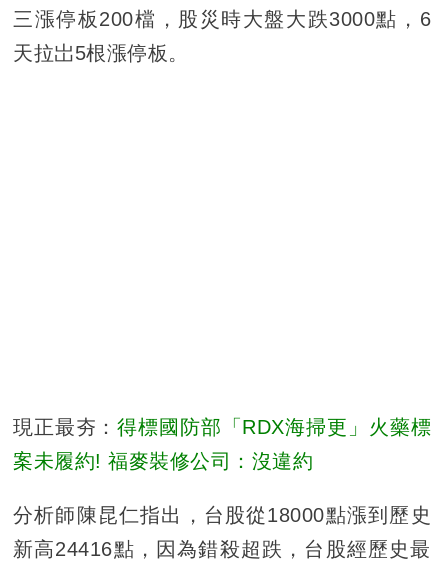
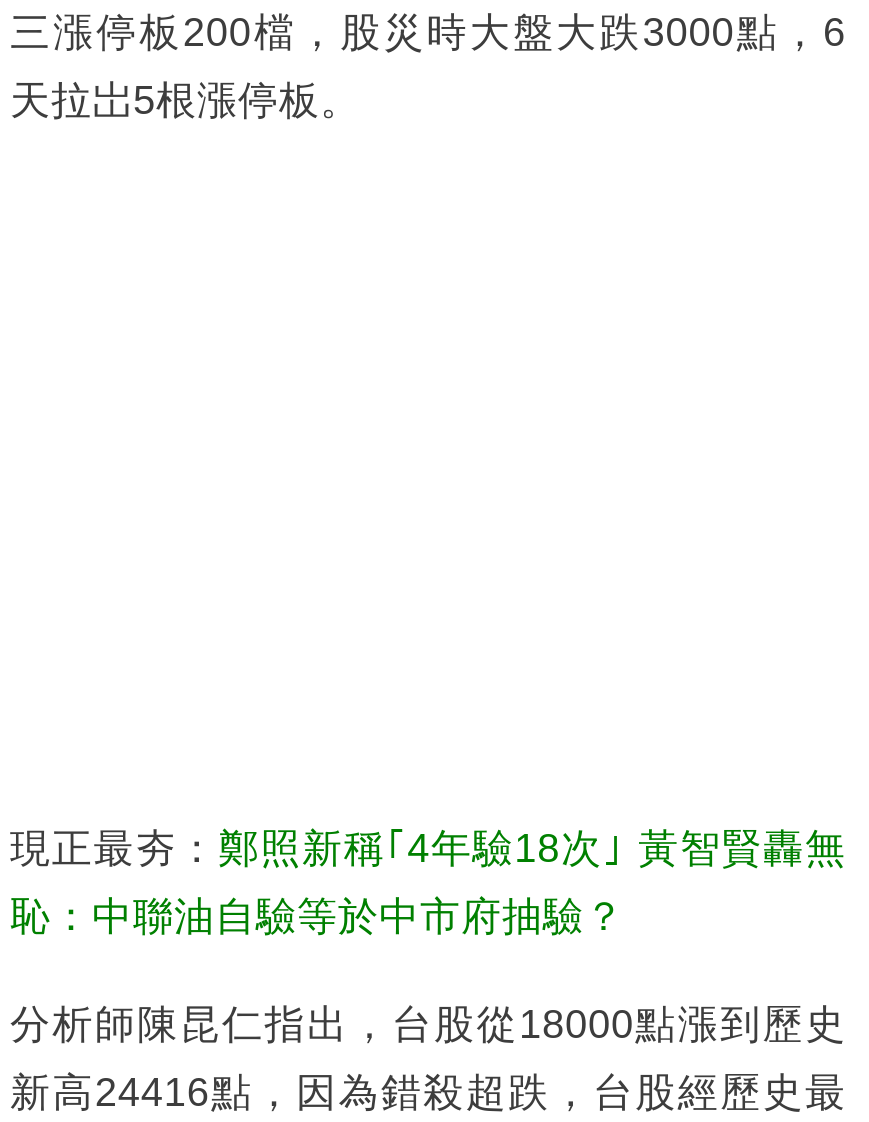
[13,416,431,438] 現正最夯：得標國防部「RDX海掃更」火藥標 -> [10,825,846,869] 現正最夯：鄭照新稱｢4年驗18次｣ 黃智賢轟無
[13,450,313,472] 案未履約! 福麥裝修公司：沒違約 -> [10,893,625,937] 恥：中聯油自驗等於中市府抽驗？

